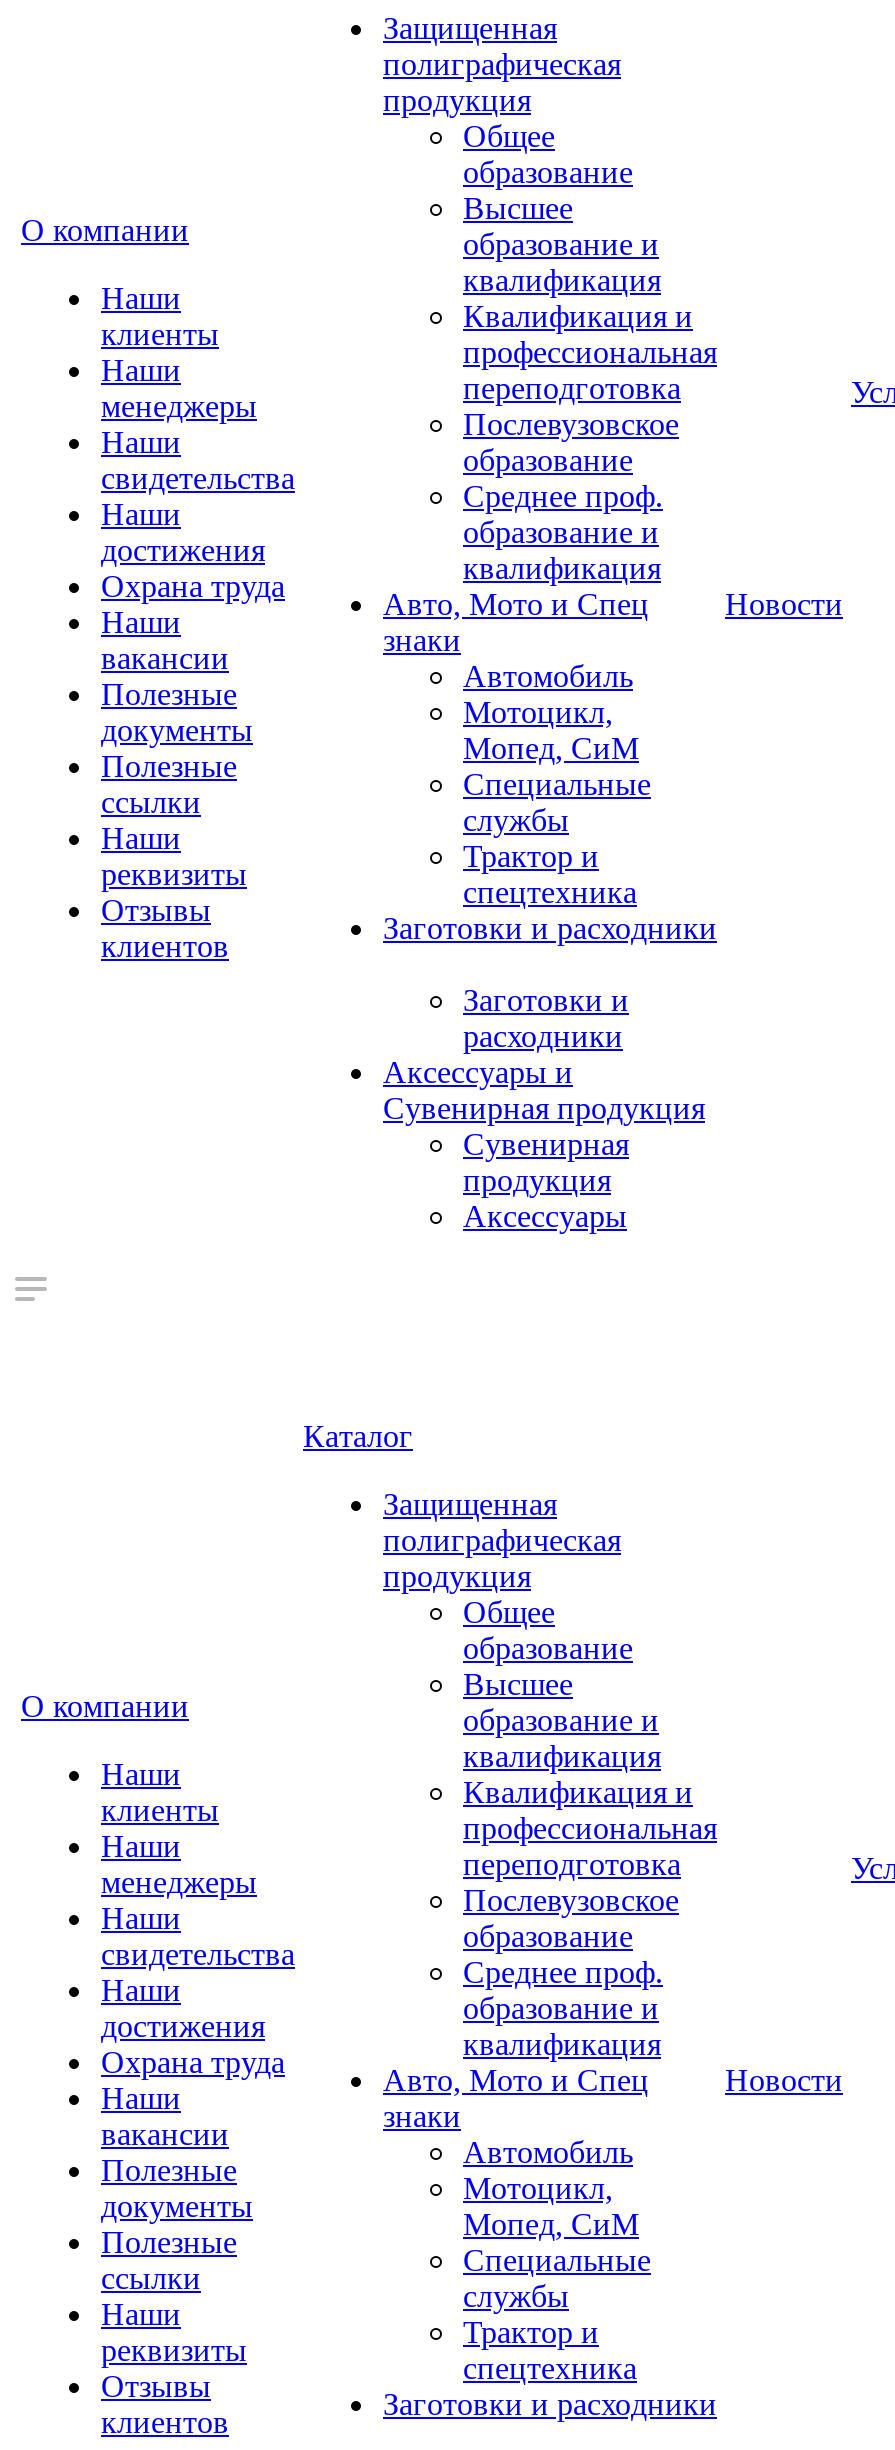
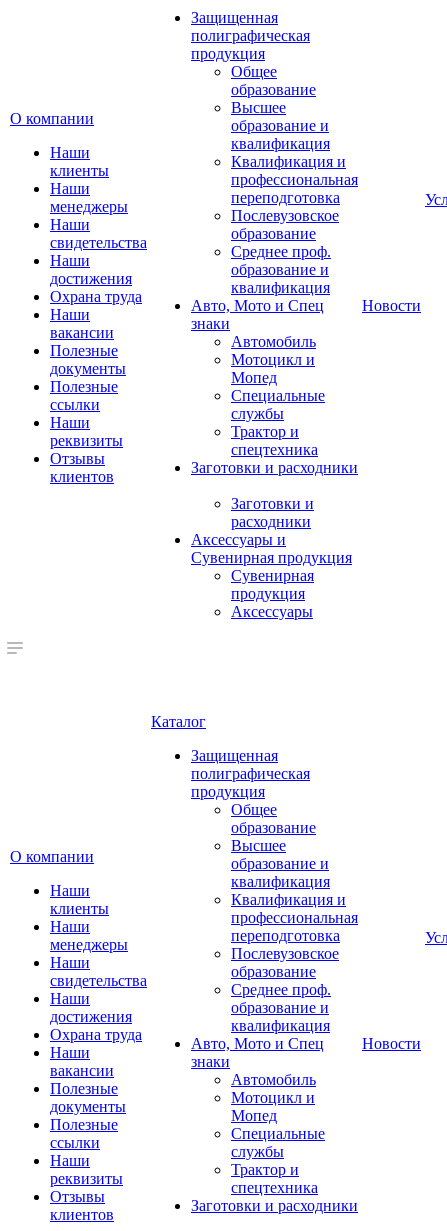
[463,695,639,765] Мотоцикл, | Мопед, СиМ -> [231,351,315,386] Мотоцикл и | Мопед
[463,2171,639,2241] Мотоцикл, | Мопед, СиМ -> [231,1089,315,1124] Мотоцикл и | Мопед

